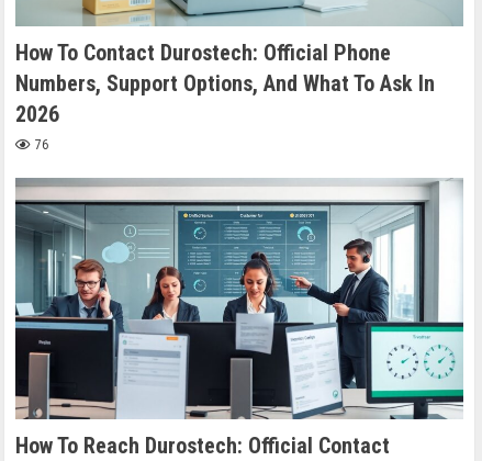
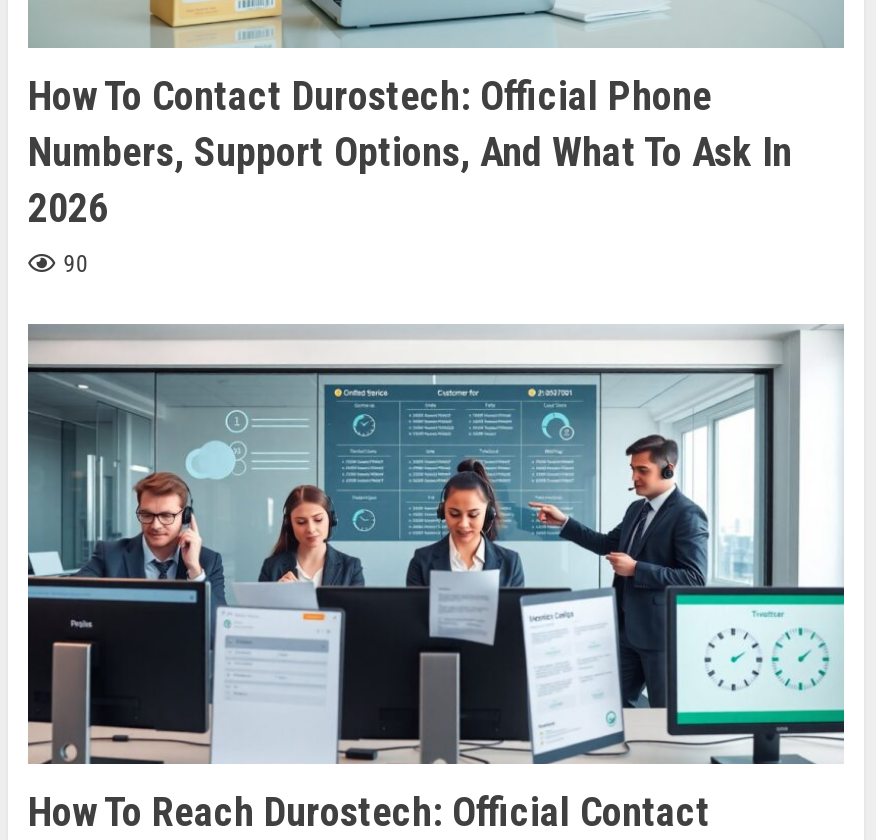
[35,137,49,153] 76 -> [64,250,89,278] 90

